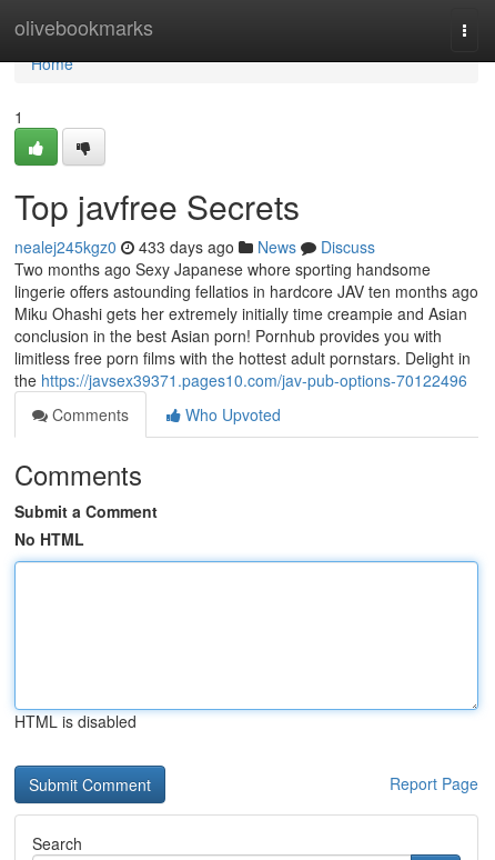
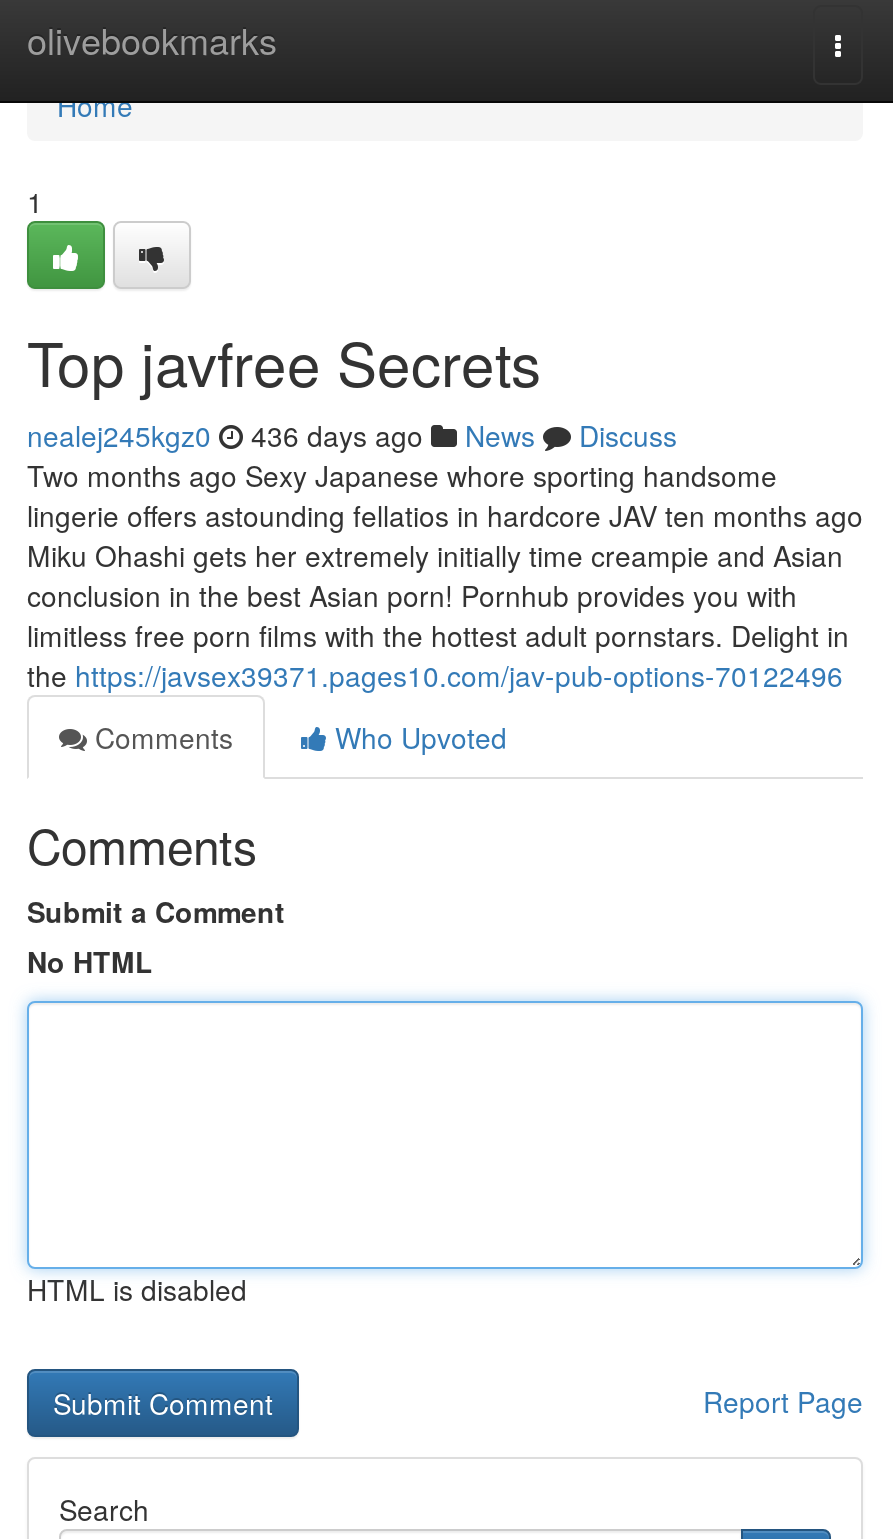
[14,236,375,258] nealej245kgz0 433 days ago News Discuss -> [27,415,677,455] nealej245kgz0 436 days ago News Discuss

